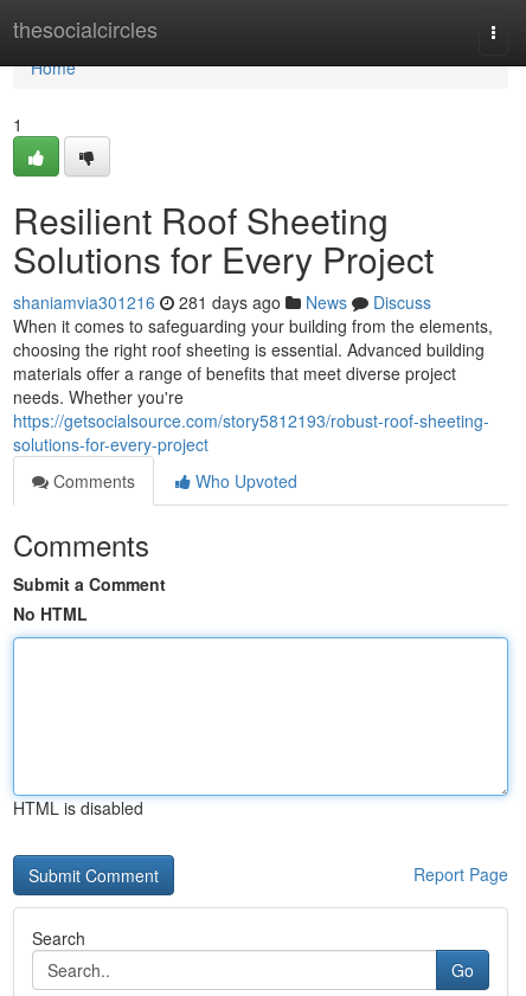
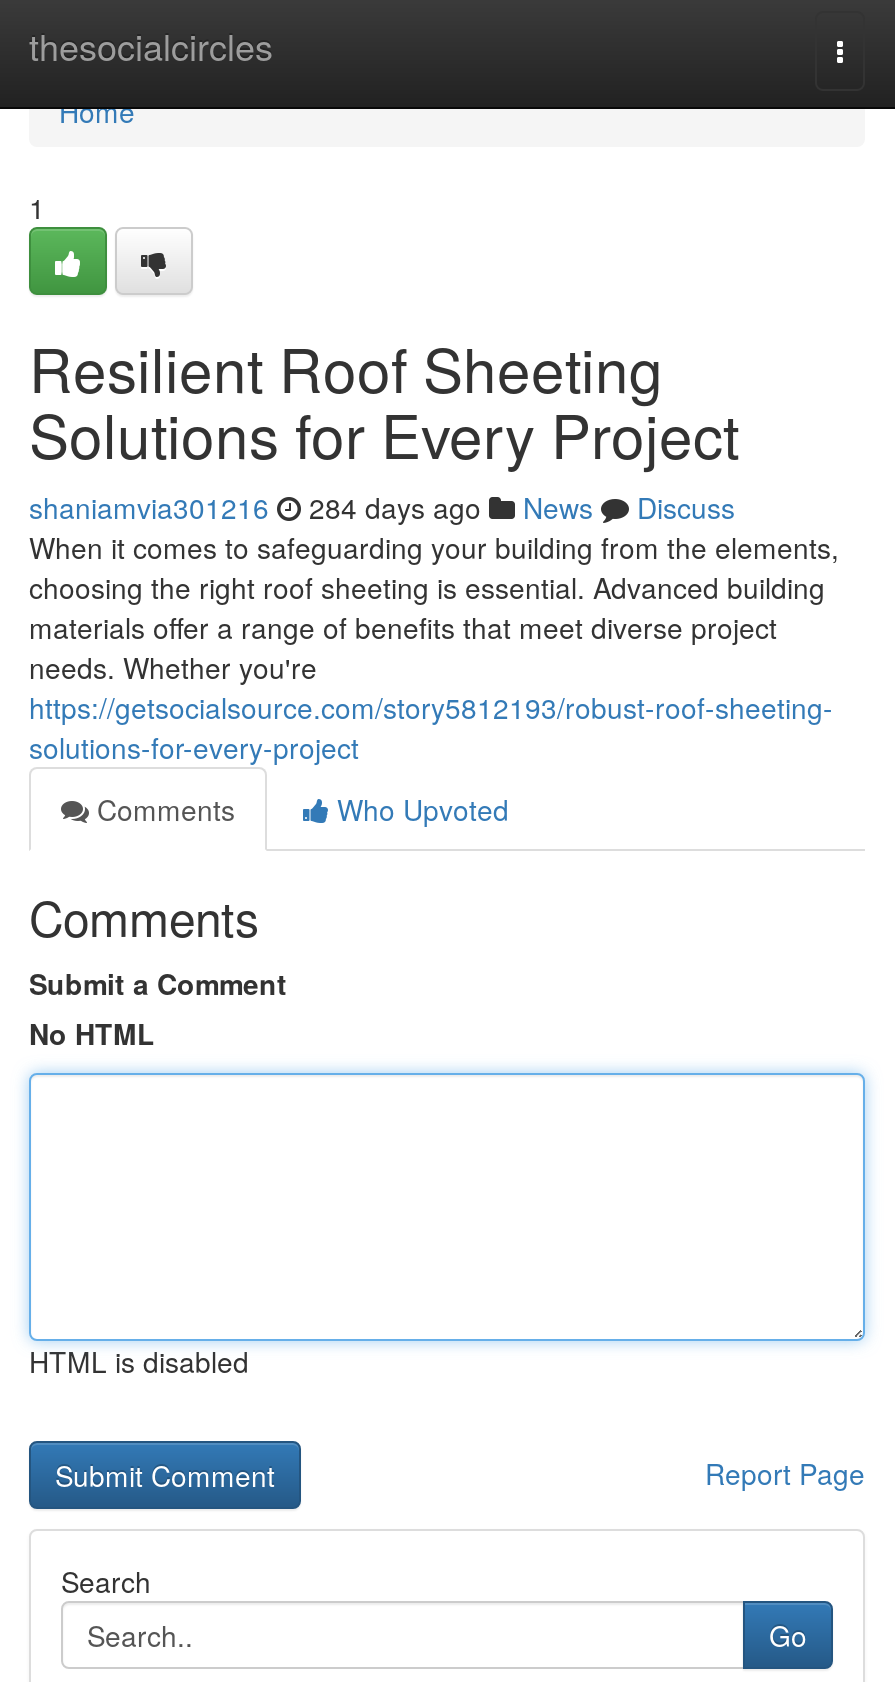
[13,290,431,314] shaniamvia301216 281 days ago News Discuss -> [29,487,735,527] shaniamvia301216 284 days ago News Discuss

